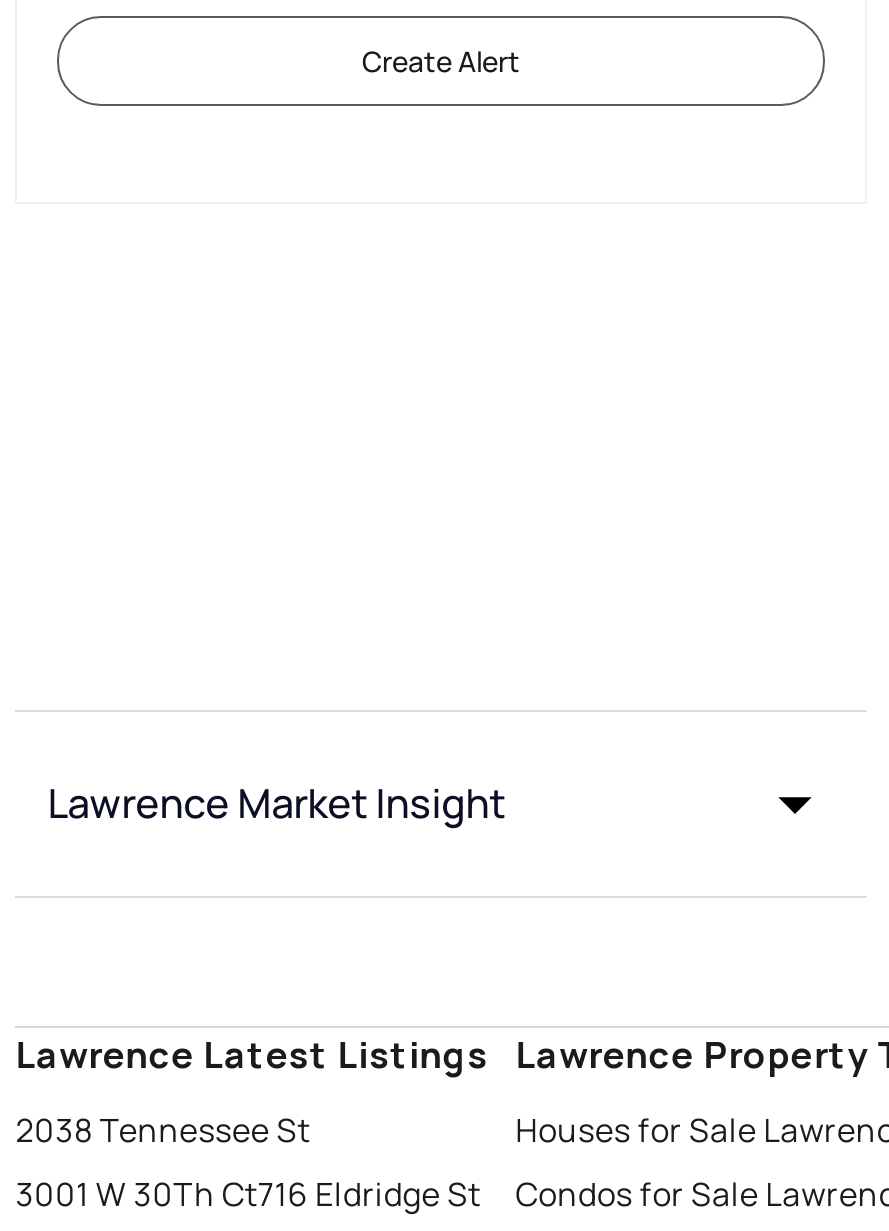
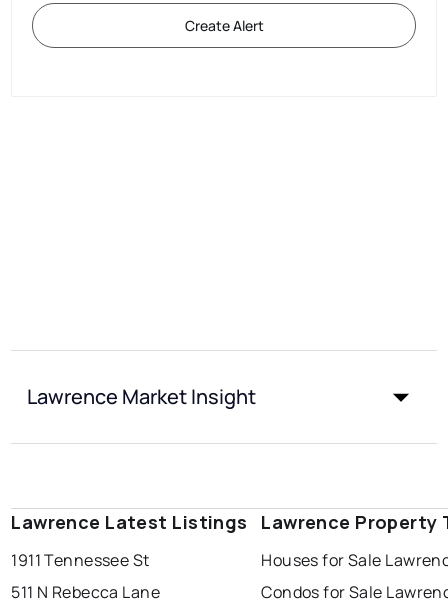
[15,1108,310,1152] 2038 Tennessee St -> [11,549,150,571] 1911 Tennessee St
[15,1172,481,1216] 3001 W 30Th Ct716 Eldridge St -> [11,581,160,603] 511 N Rebecca Lane

